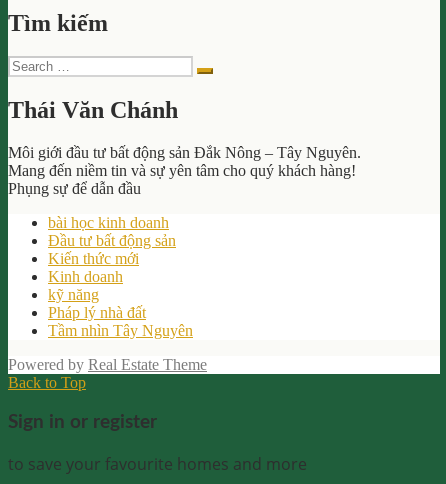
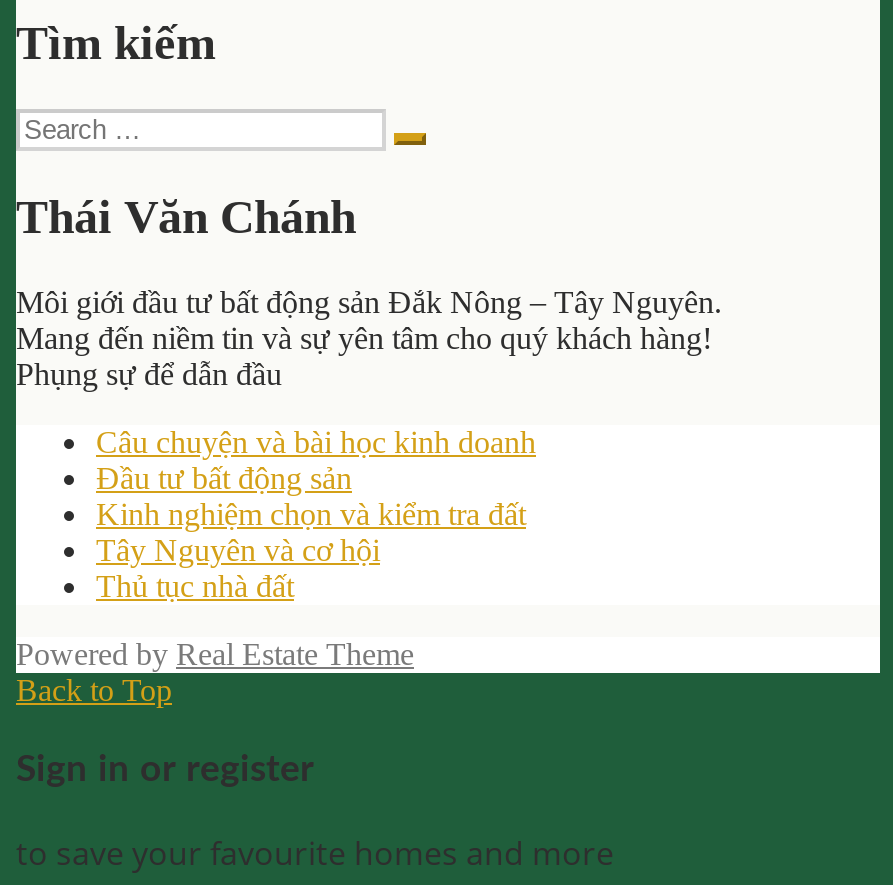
[48,214,169,231] bài học kinh doanh -> [96,425,536,459] Câu chuyện và bài học kinh doanh
[48,250,193,339] Kiến thức mới | Kinh doanh | kỹ năng | Pháp lý nhà đất | Tầm nhìn Tây Nguyên -> [96,497,526,603] Kinh nghiệm chọn và kiểm tra đất | Tây Nguyên và cơ hội | Thủ tục nhà đất

